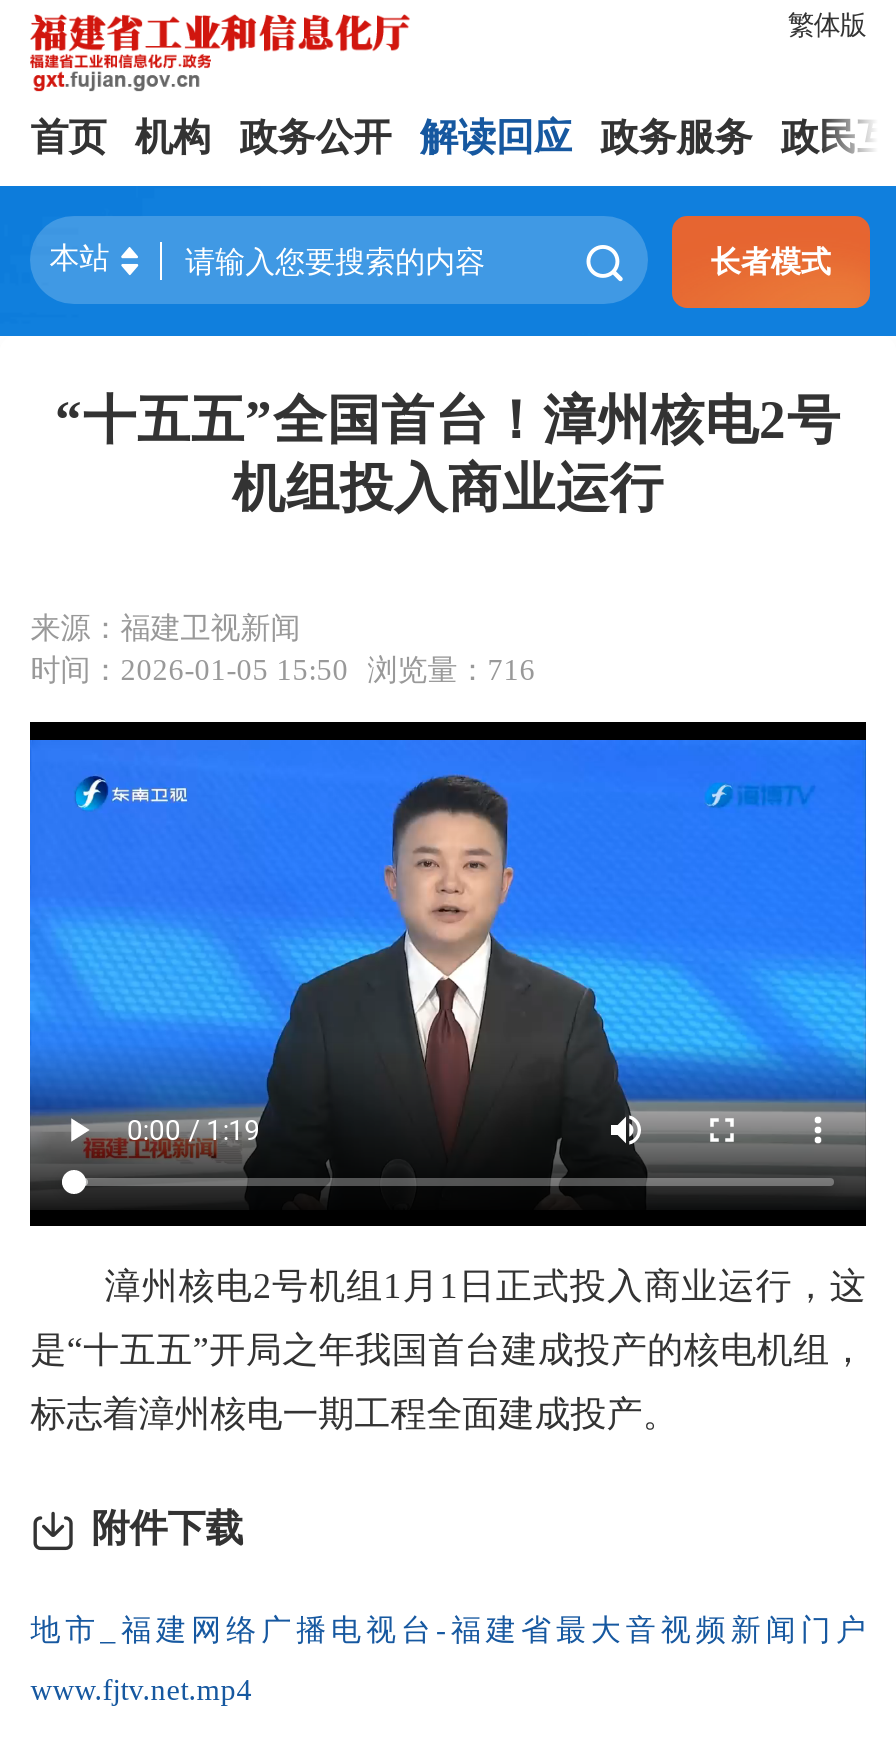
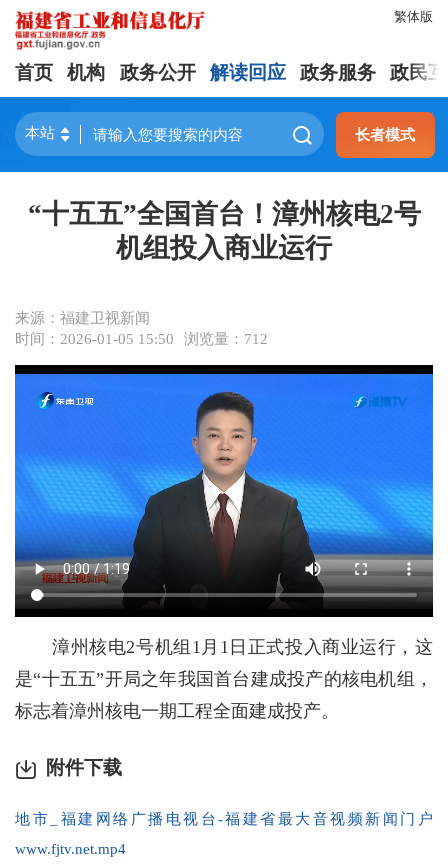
[30,652,535,686] 时间：2026-01-05 15:50 浏览量：716 -> [15,330,268,347] 时间：2026-01-05 15:50 浏览量：712

